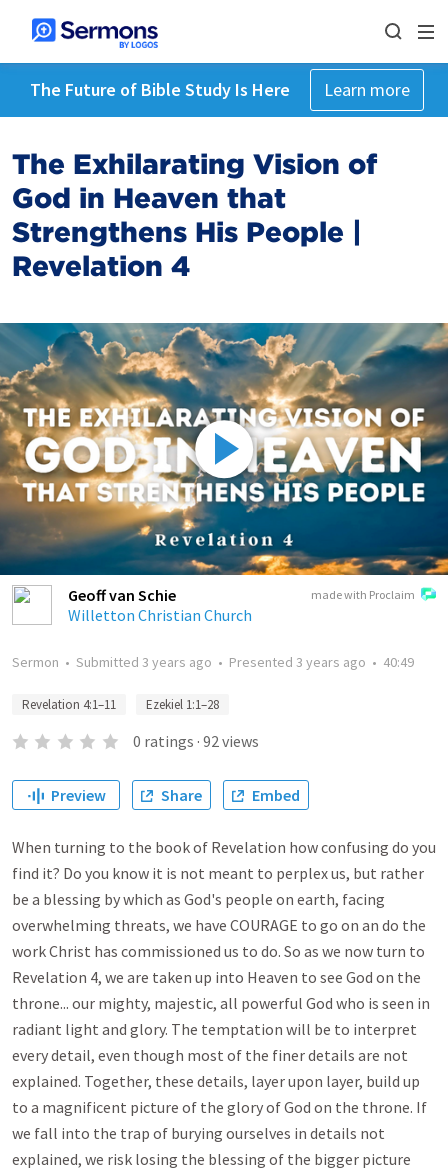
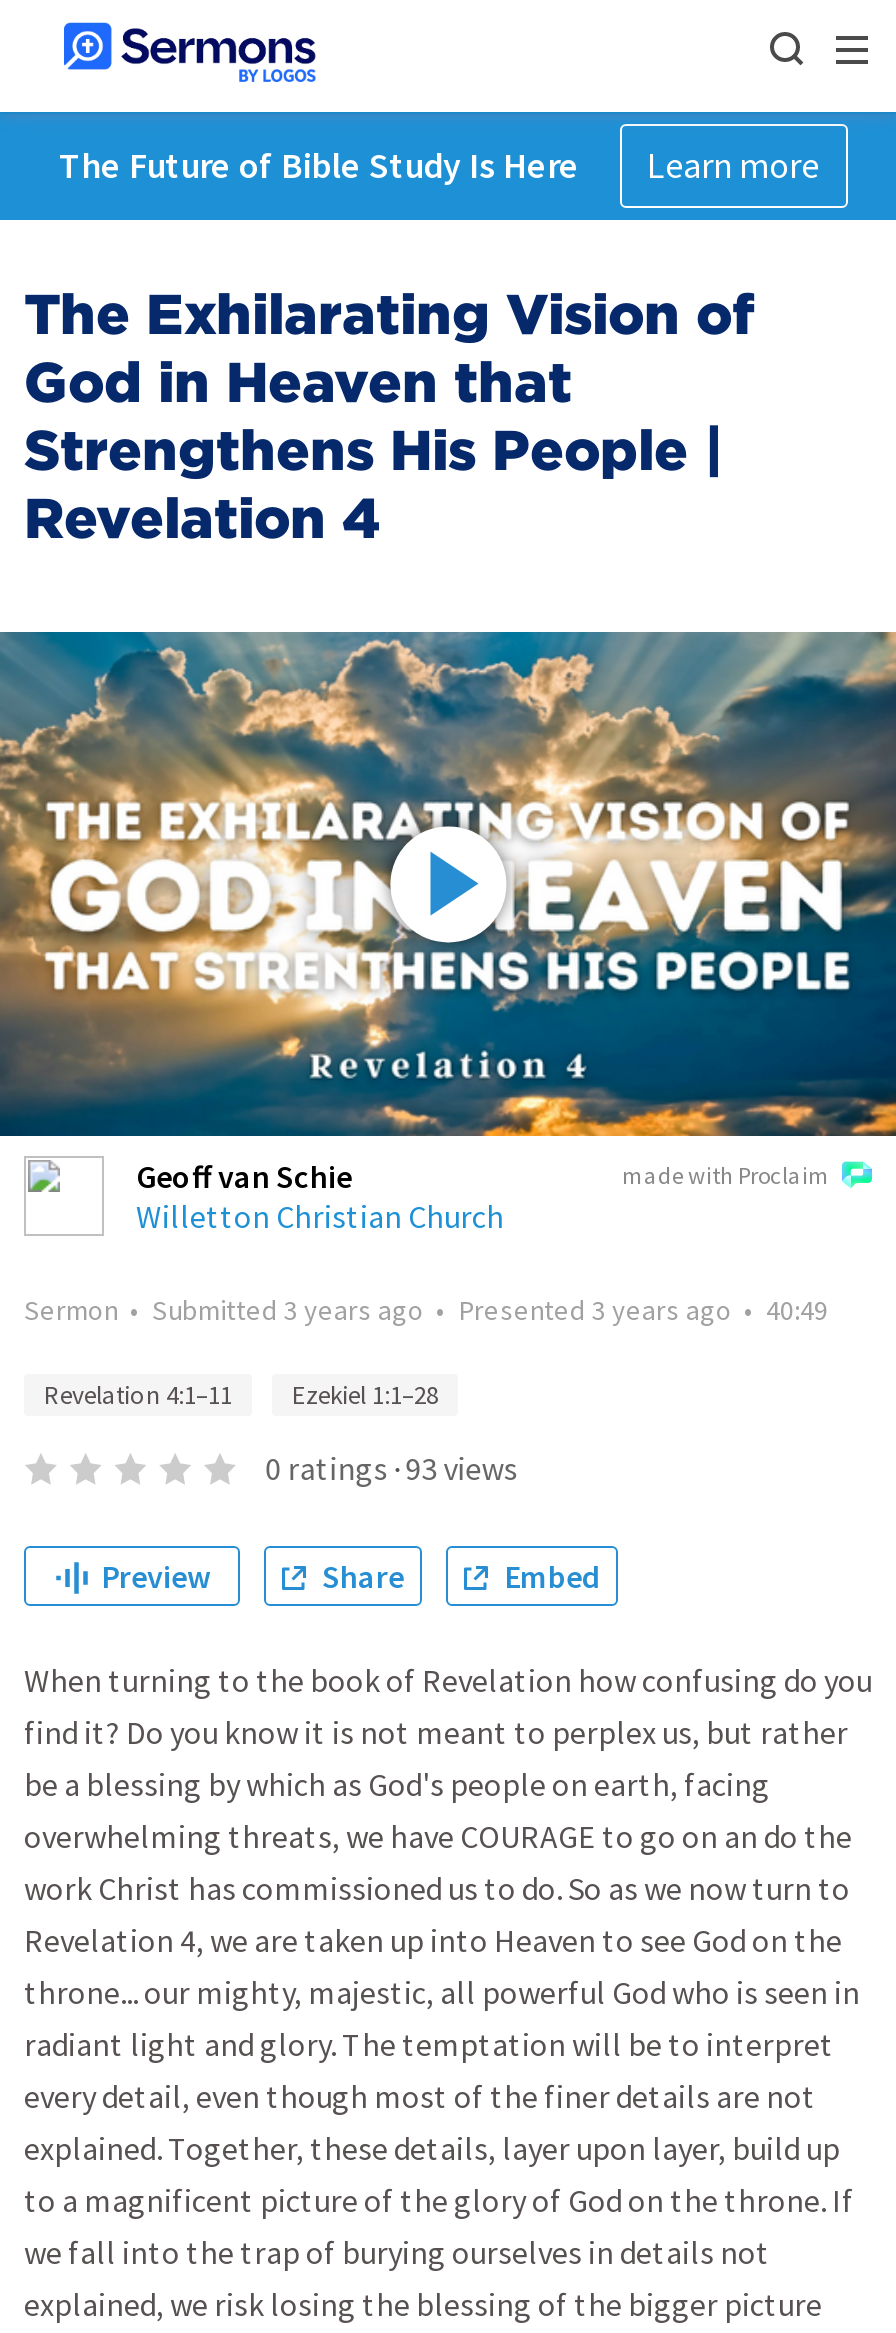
[133,731,259,751] 0 ratings · 92 views -> [265,1448,517,1488] 0 ratings · 93 views

